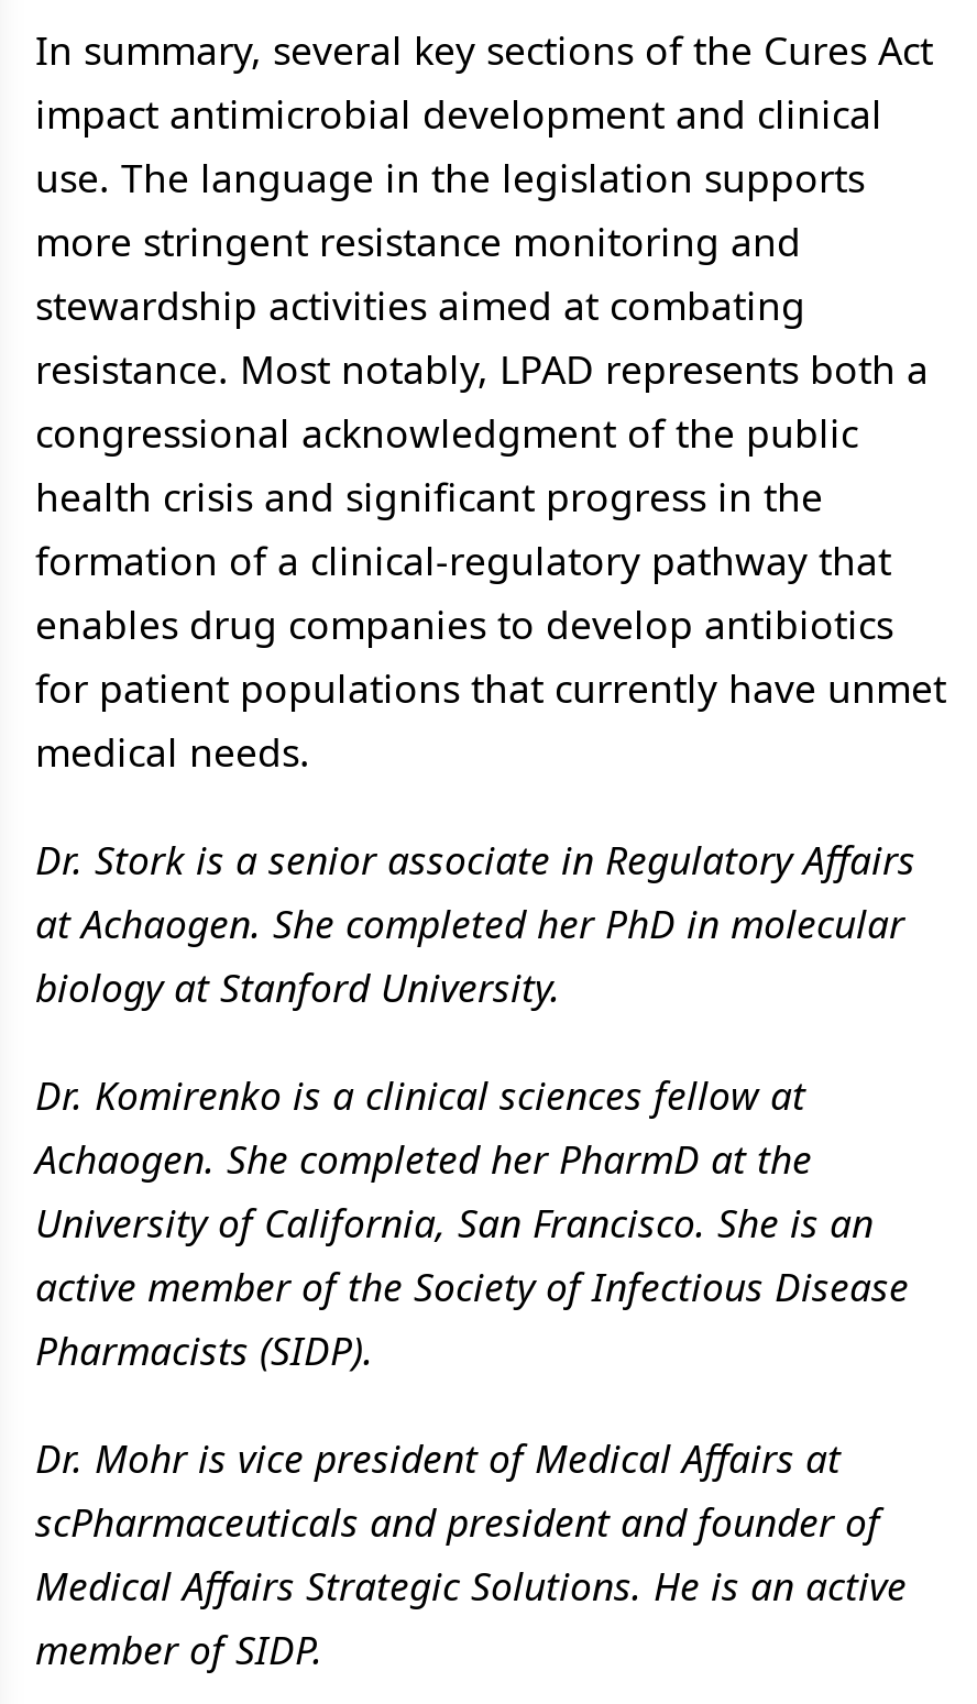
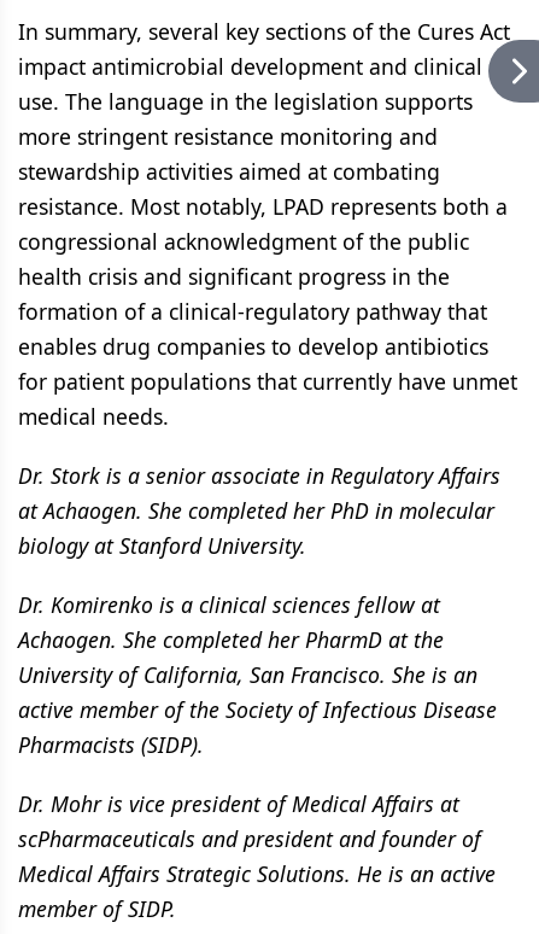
none -> [487,39,535,104] [image]

